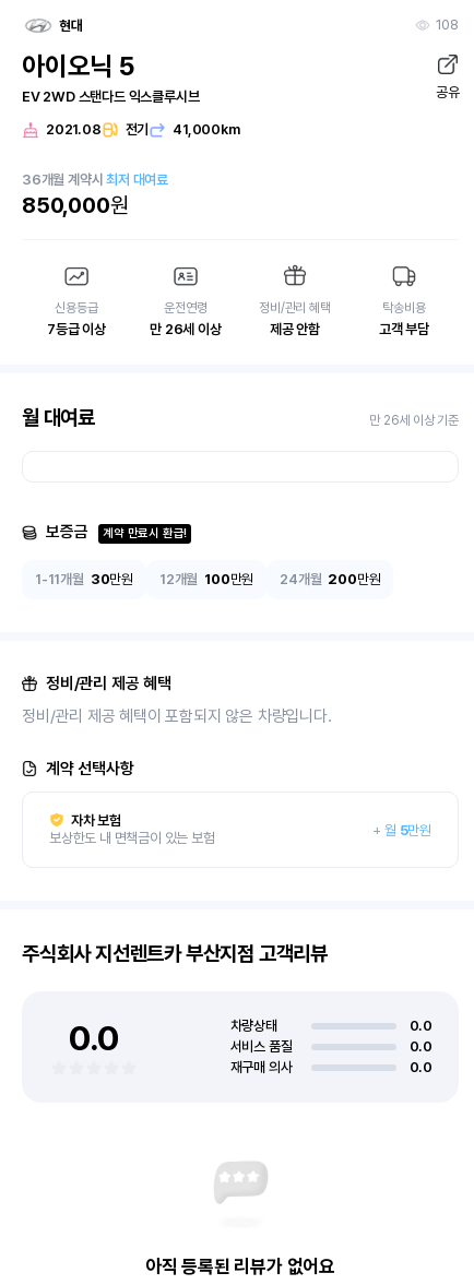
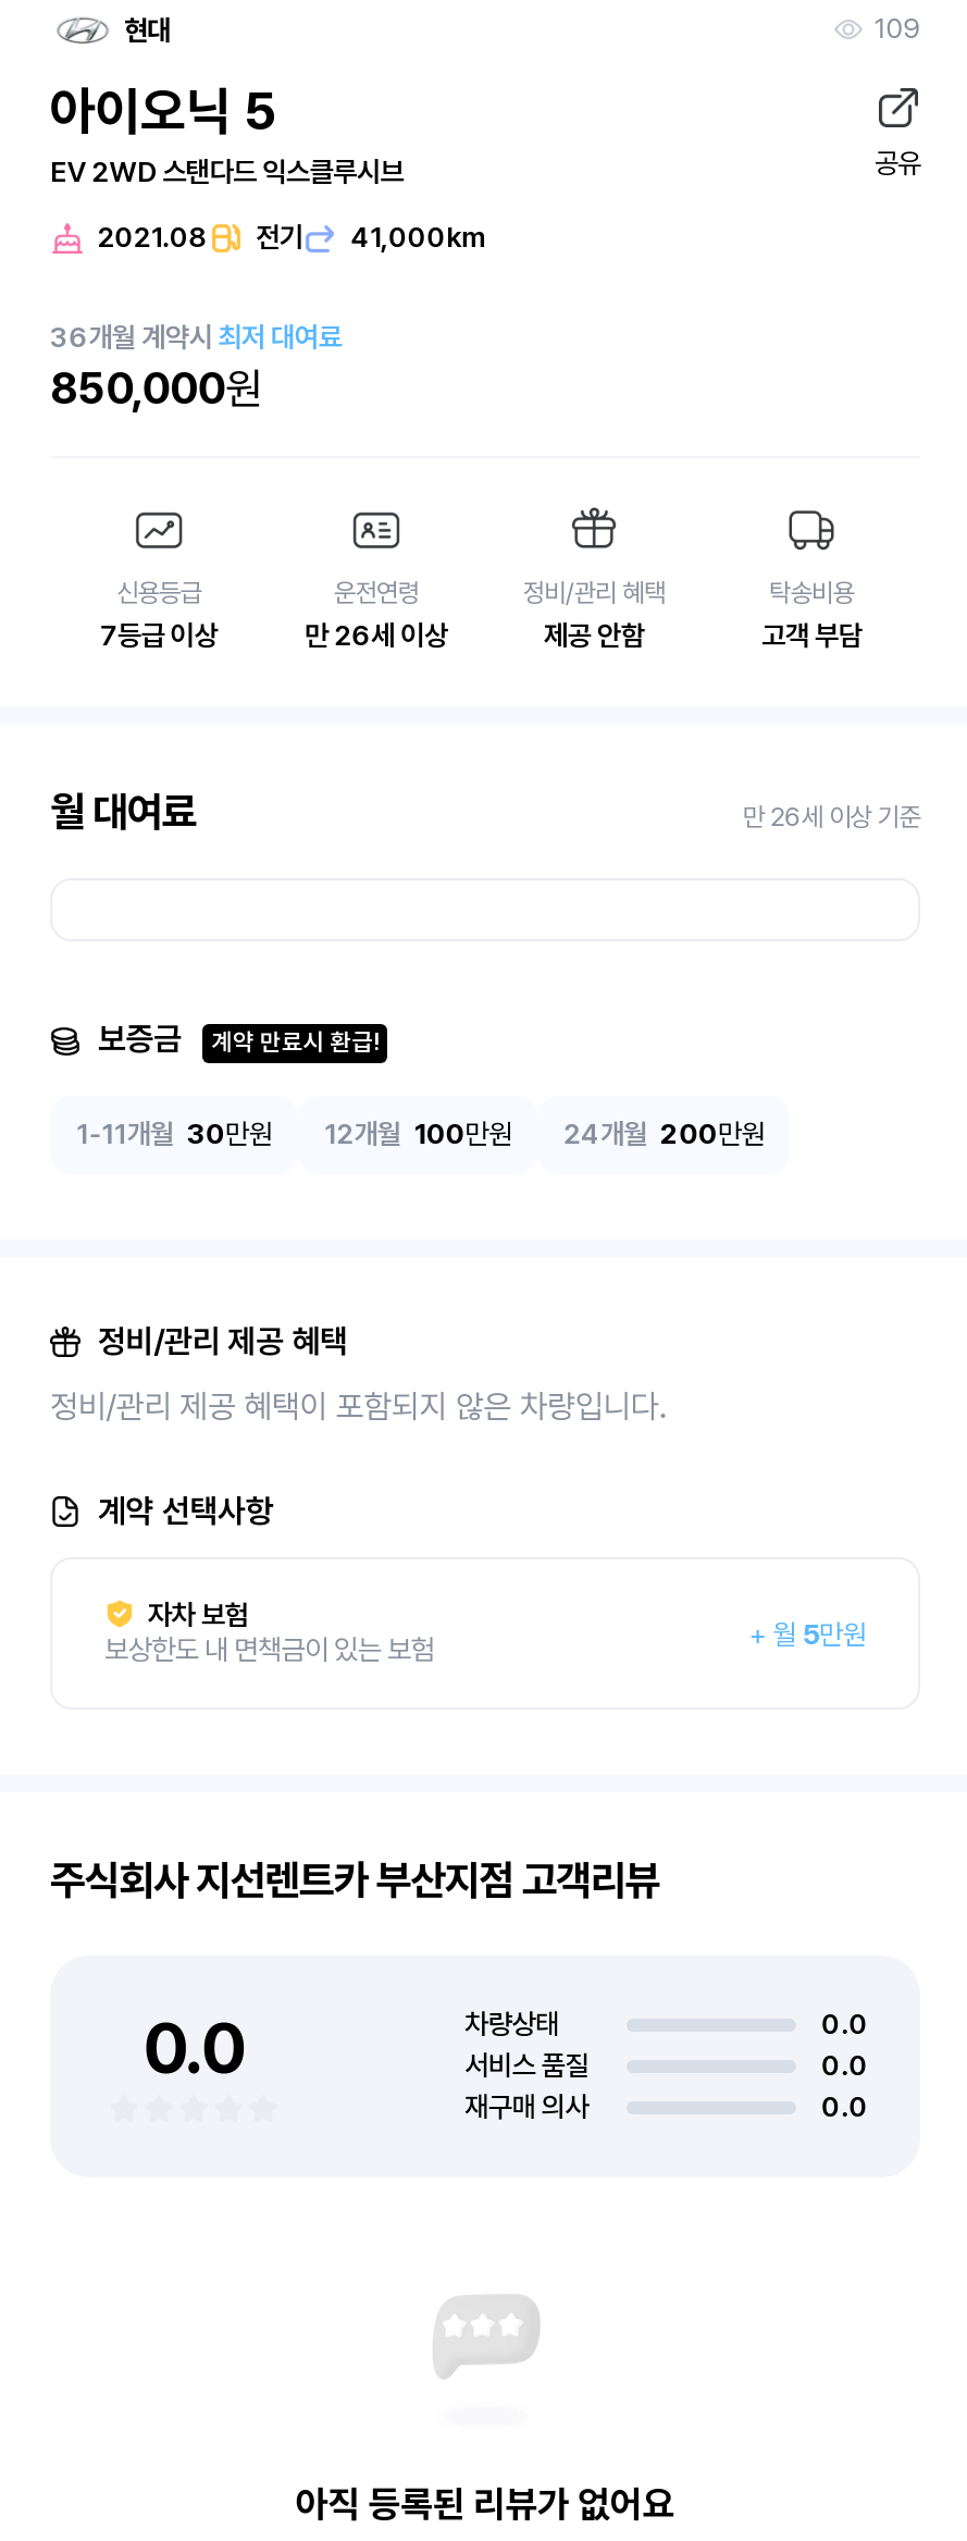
[435,16,459,33] 108 -> [874,12,920,45] 109

